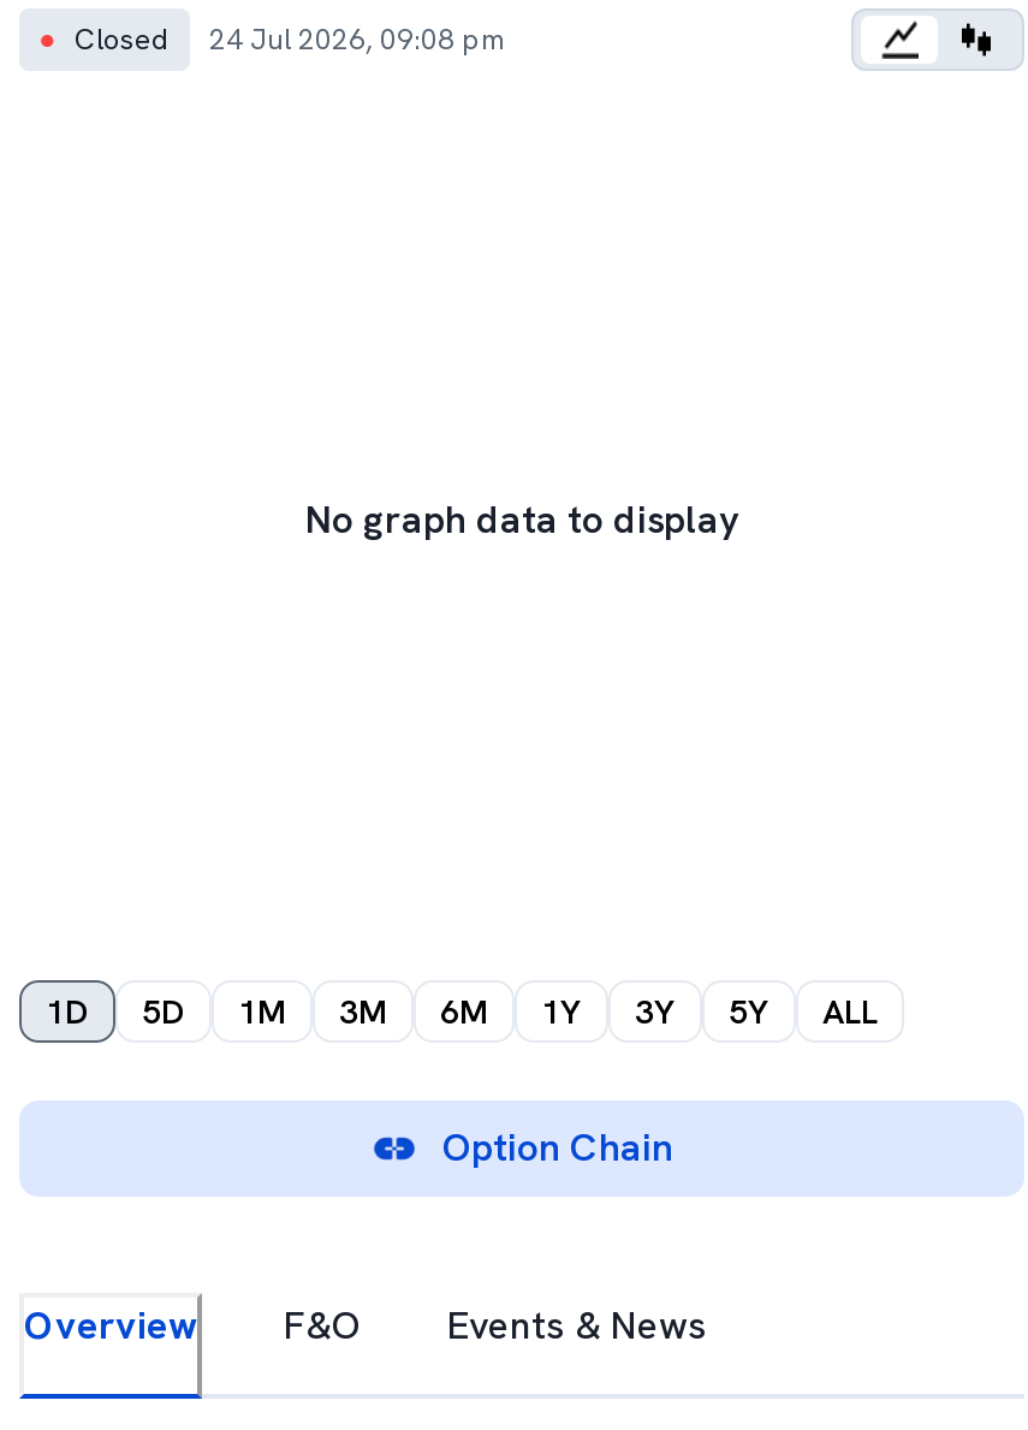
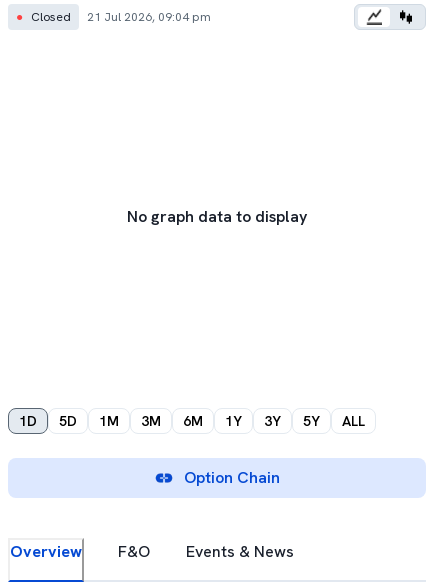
[209,20,507,59] 24 Jul 2026, 09:08 pm -> [87,9,211,25] 21 Jul 2026, 09:04 pm

